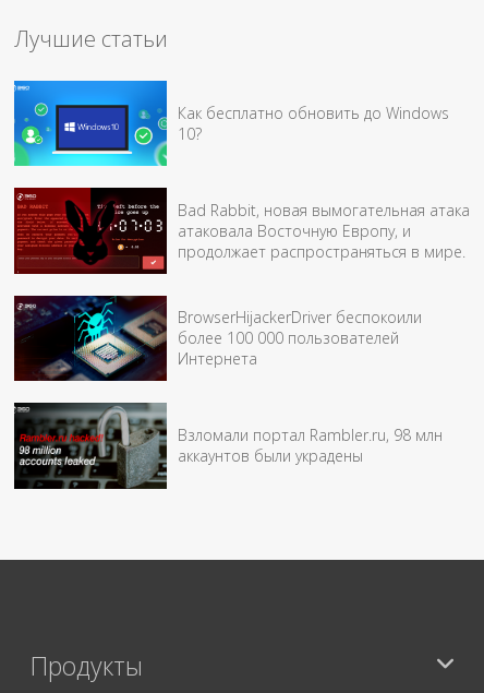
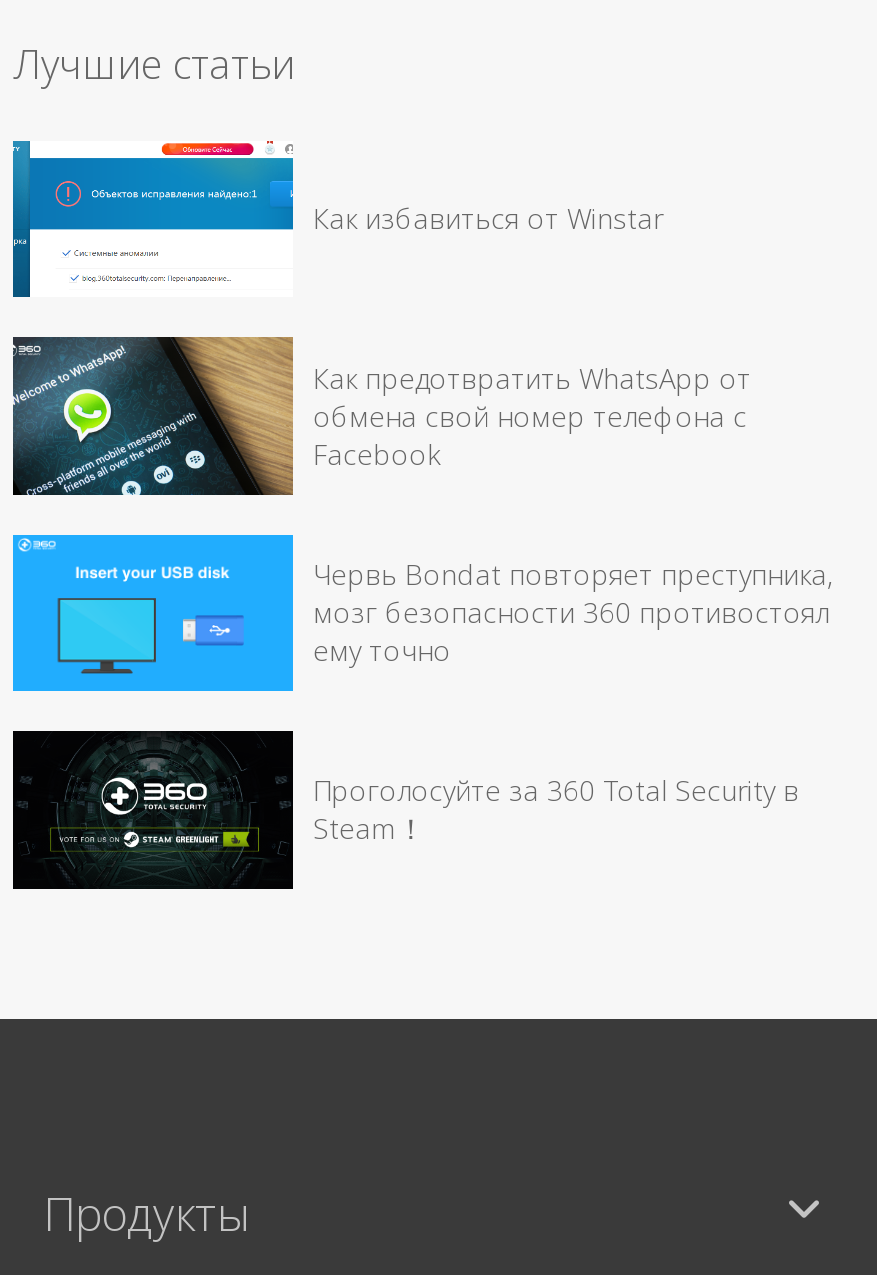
[13,80,449,167] [image] | Как бесплатно обновить до Windows | 10? -> [11,139,663,299] [image] | Как избавиться от Winstar
[13,187,470,275] [image] | Bad Rabbit, новая вымогательная атака | атаковала Восточную Европу, и | продолжает распространяться в мире. -> [11,335,751,497] [image] | Как предотвратить WhatsApp от | обмена свой номер телефона с | Facebook
[13,295,422,382] [image] | BrowserHijackerDriver беспокоили | более 100 000 пользователей | Интернета -> [11,533,833,693] [image] | Червь Bondat повторяет преступника, | мозг безопасности 360 противостоял | ему точно
[14,403,443,489] [image] | Взломали портал Rambler.ru, 98 млн | аккаунтов были украдены -> [15,731,799,887] [image] | Проголосуйте за 360 Total Security в | Steam！

